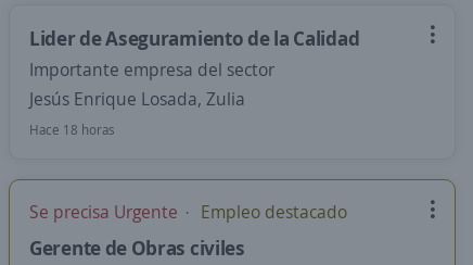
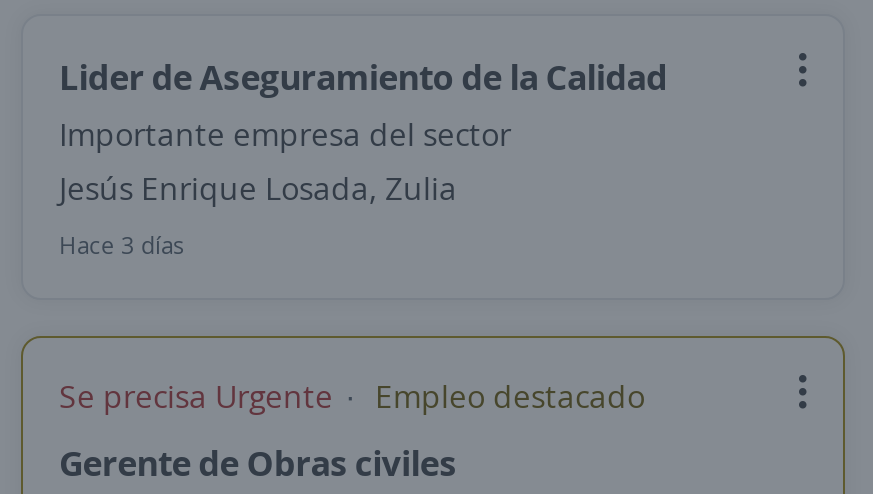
[29,121,115,139] Hace 18 horas -> [59,228,185,262] Hace 3 días

